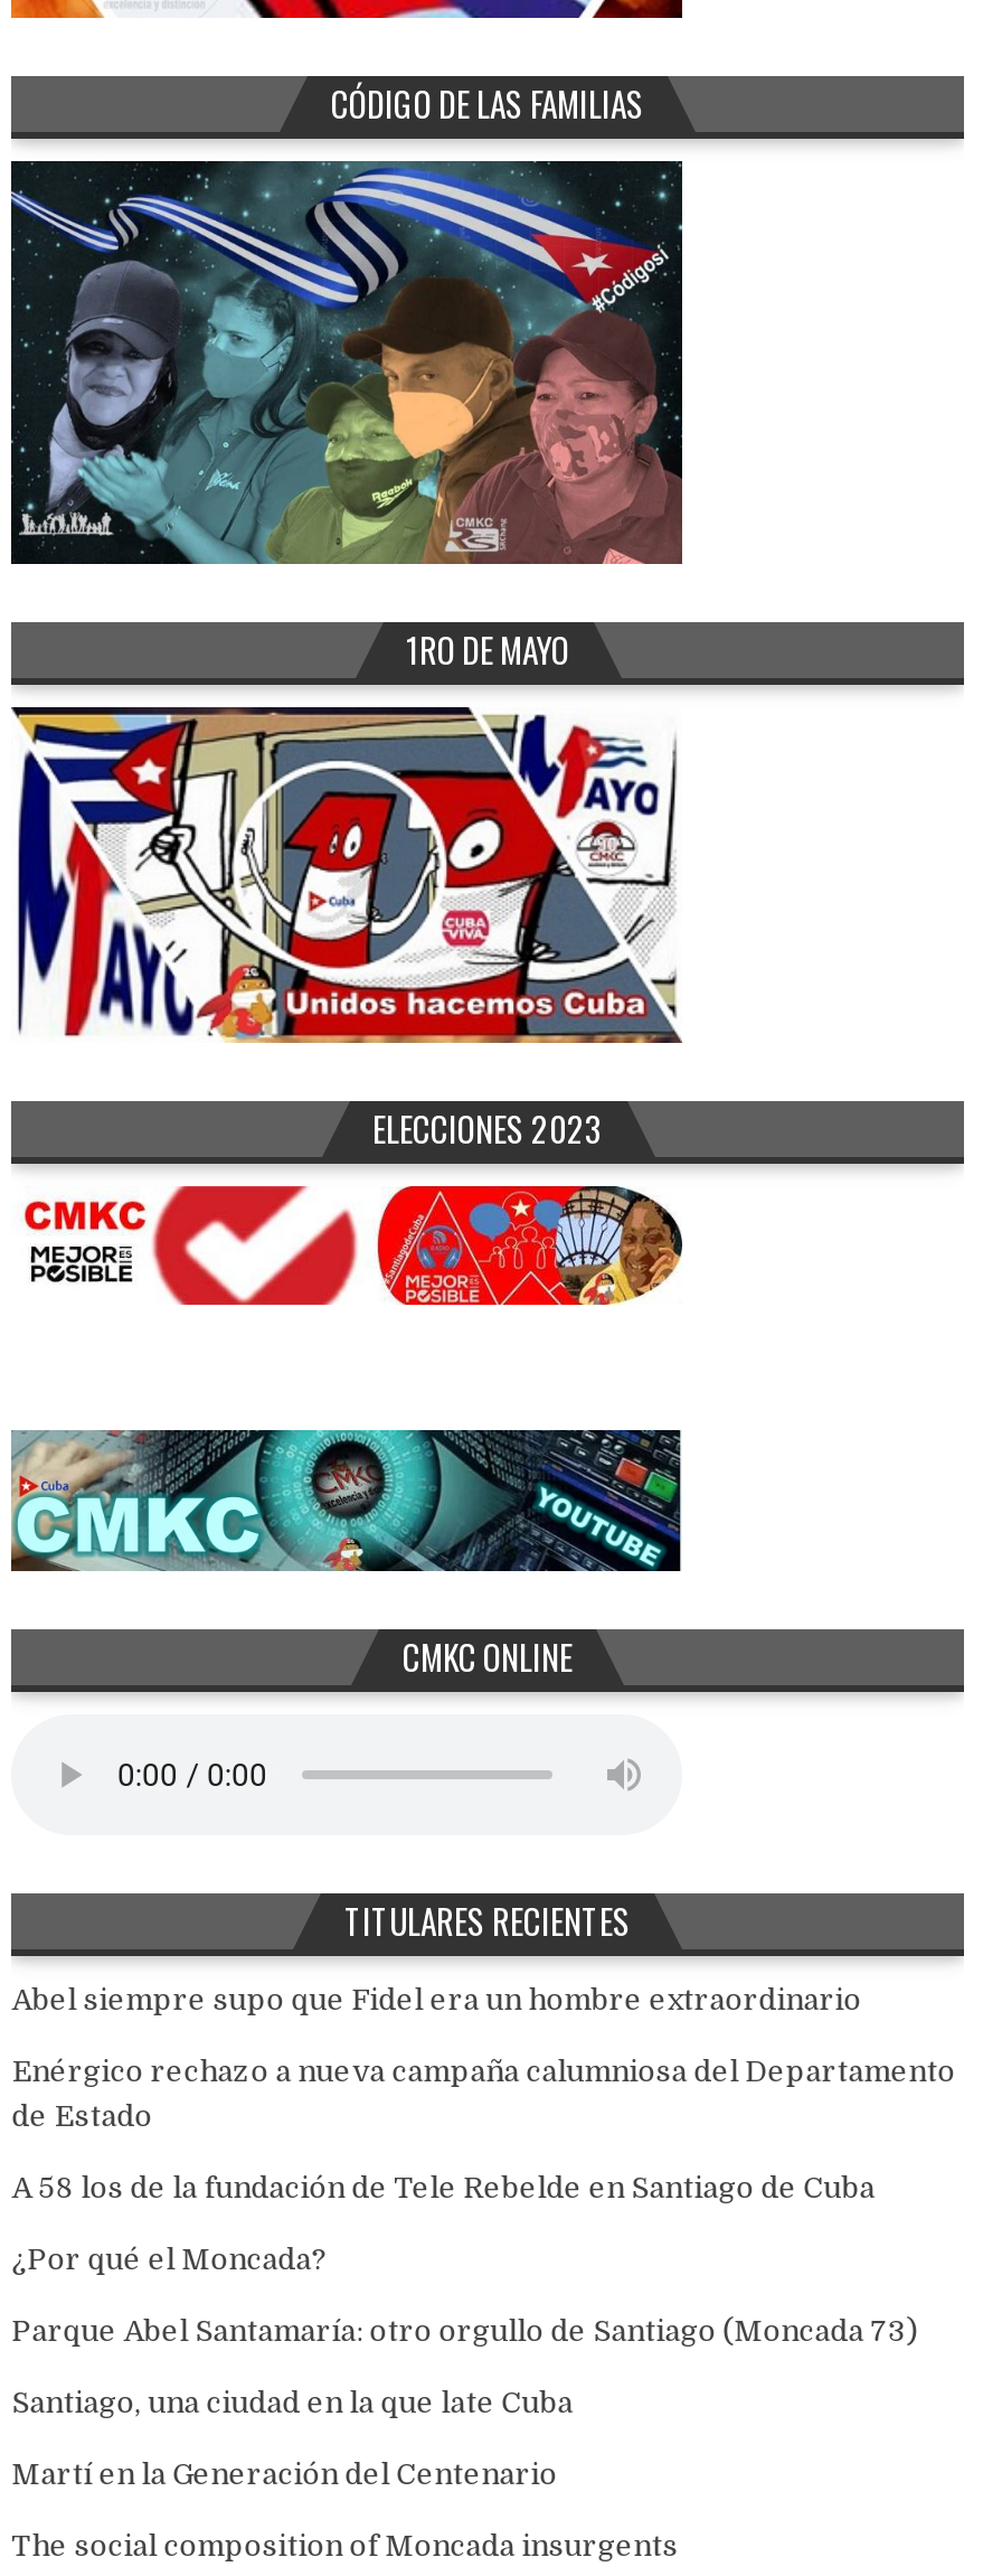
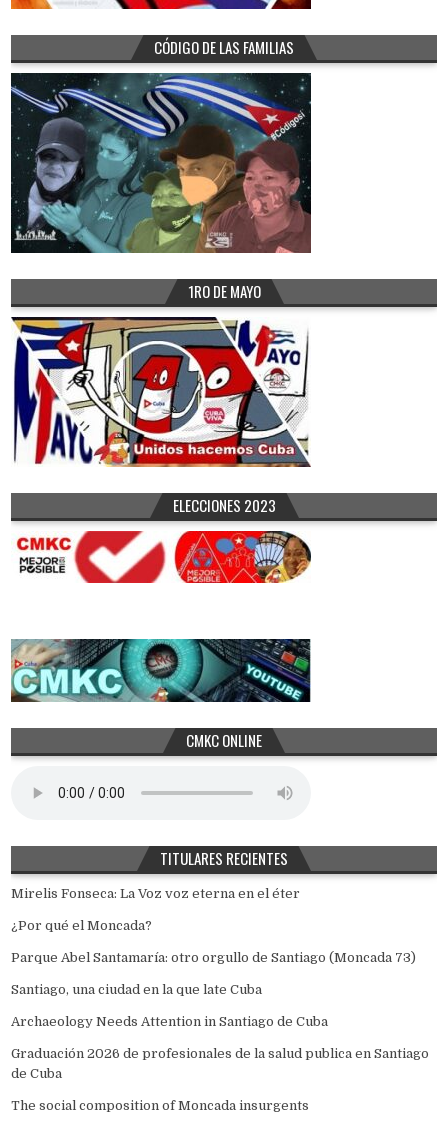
[12,1983,955,2204] Abel siempre supo que Fidel era un hombre extraordinario | Enérgico rechazo a nueva campaña calumniosa del Departamento | de Estado | A 58 los de la fundación de Tele Rebelde en Santiago de Cuba -> [11,885,300,900] Mirelis Fonseca: La Voz voz eterna en el éter
moved [12,2243,917,2419] -> [11,917,416,996]: ¿Por qué el Moncada? | Parque Abel Santamaría: otro orgullo de Santiago (Moncada 73) | Santiago, una ciudad en la que late Cuba
[12,2457,557,2491] Martí en la Generación del Centenario -> [11,1013,429,1080] Archaeology Needs Attention in Santiago de Cuba | Graduación 2026 de profesionales de la salud publica en Santiago | de Cuba

